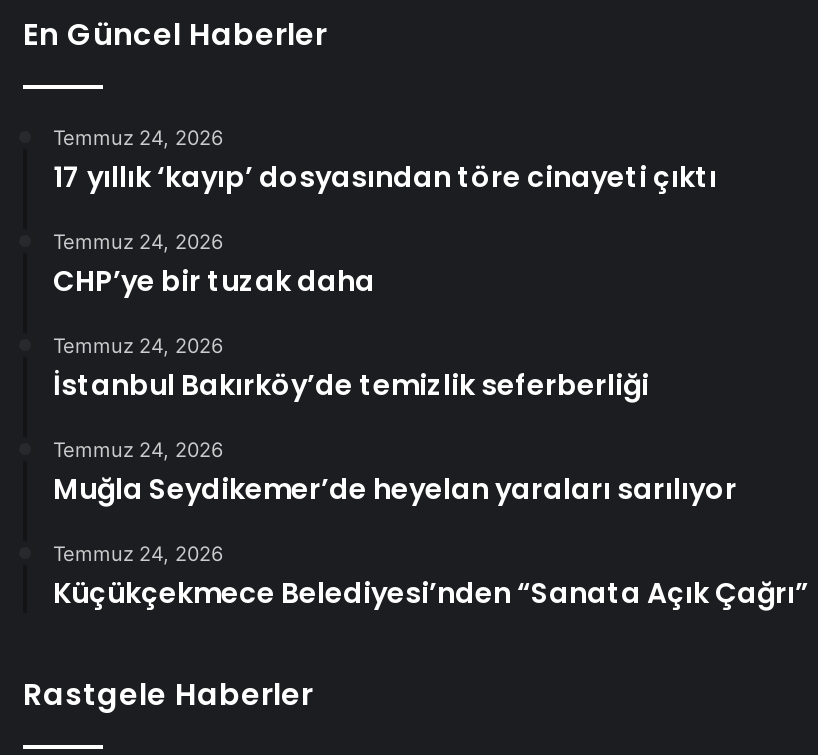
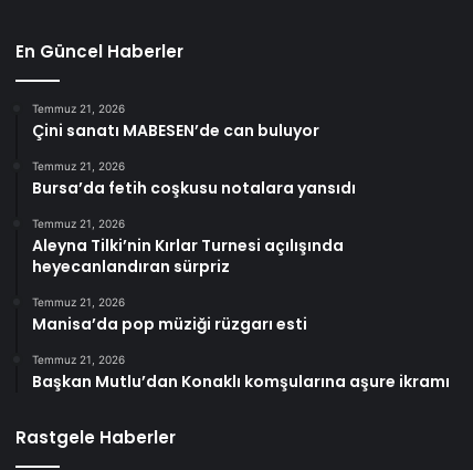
[53,124,717,196] Temmuz 24, 2026 | 17 yıllık ‘kayıp’ dosyasından töre cinayeti çıktı -> [32,101,319,141] Temmuz 21, 2026 | Çini sanatı MABESEN’de can buluyor
[53,228,375,300] Temmuz 24, 2026 | CHP’ye bir tuzak daha -> [32,159,356,199] Temmuz 21, 2026 | Bursa’da fetih coşkusu notalara yansıdı
[53,332,649,404] Temmuz 24, 2026 | İstanbul Bakırköy’de temizlik seferberliği -> [32,216,344,277] Temmuz 21, 2026 | Aleyna Tilki’nin Kırlar Turnesi açılışında | heyecanlandıran sürpriz
[53,436,737,508] Temmuz 24, 2026 | Muğla Seydikemer’de heyelan yaraları sarılıyor -> [32,295,307,335] Temmuz 21, 2026 | Manisa’da pop müziği rüzgarı esti
[53,540,809,612] Temmuz 24, 2026 | Küçükçekmece Belediyesi’nden “Sanata Açık Çağrı” -> [32,352,450,392] Temmuz 21, 2026 | Başkan Mutlu’dan Konaklı komşularına aşure ikramı

